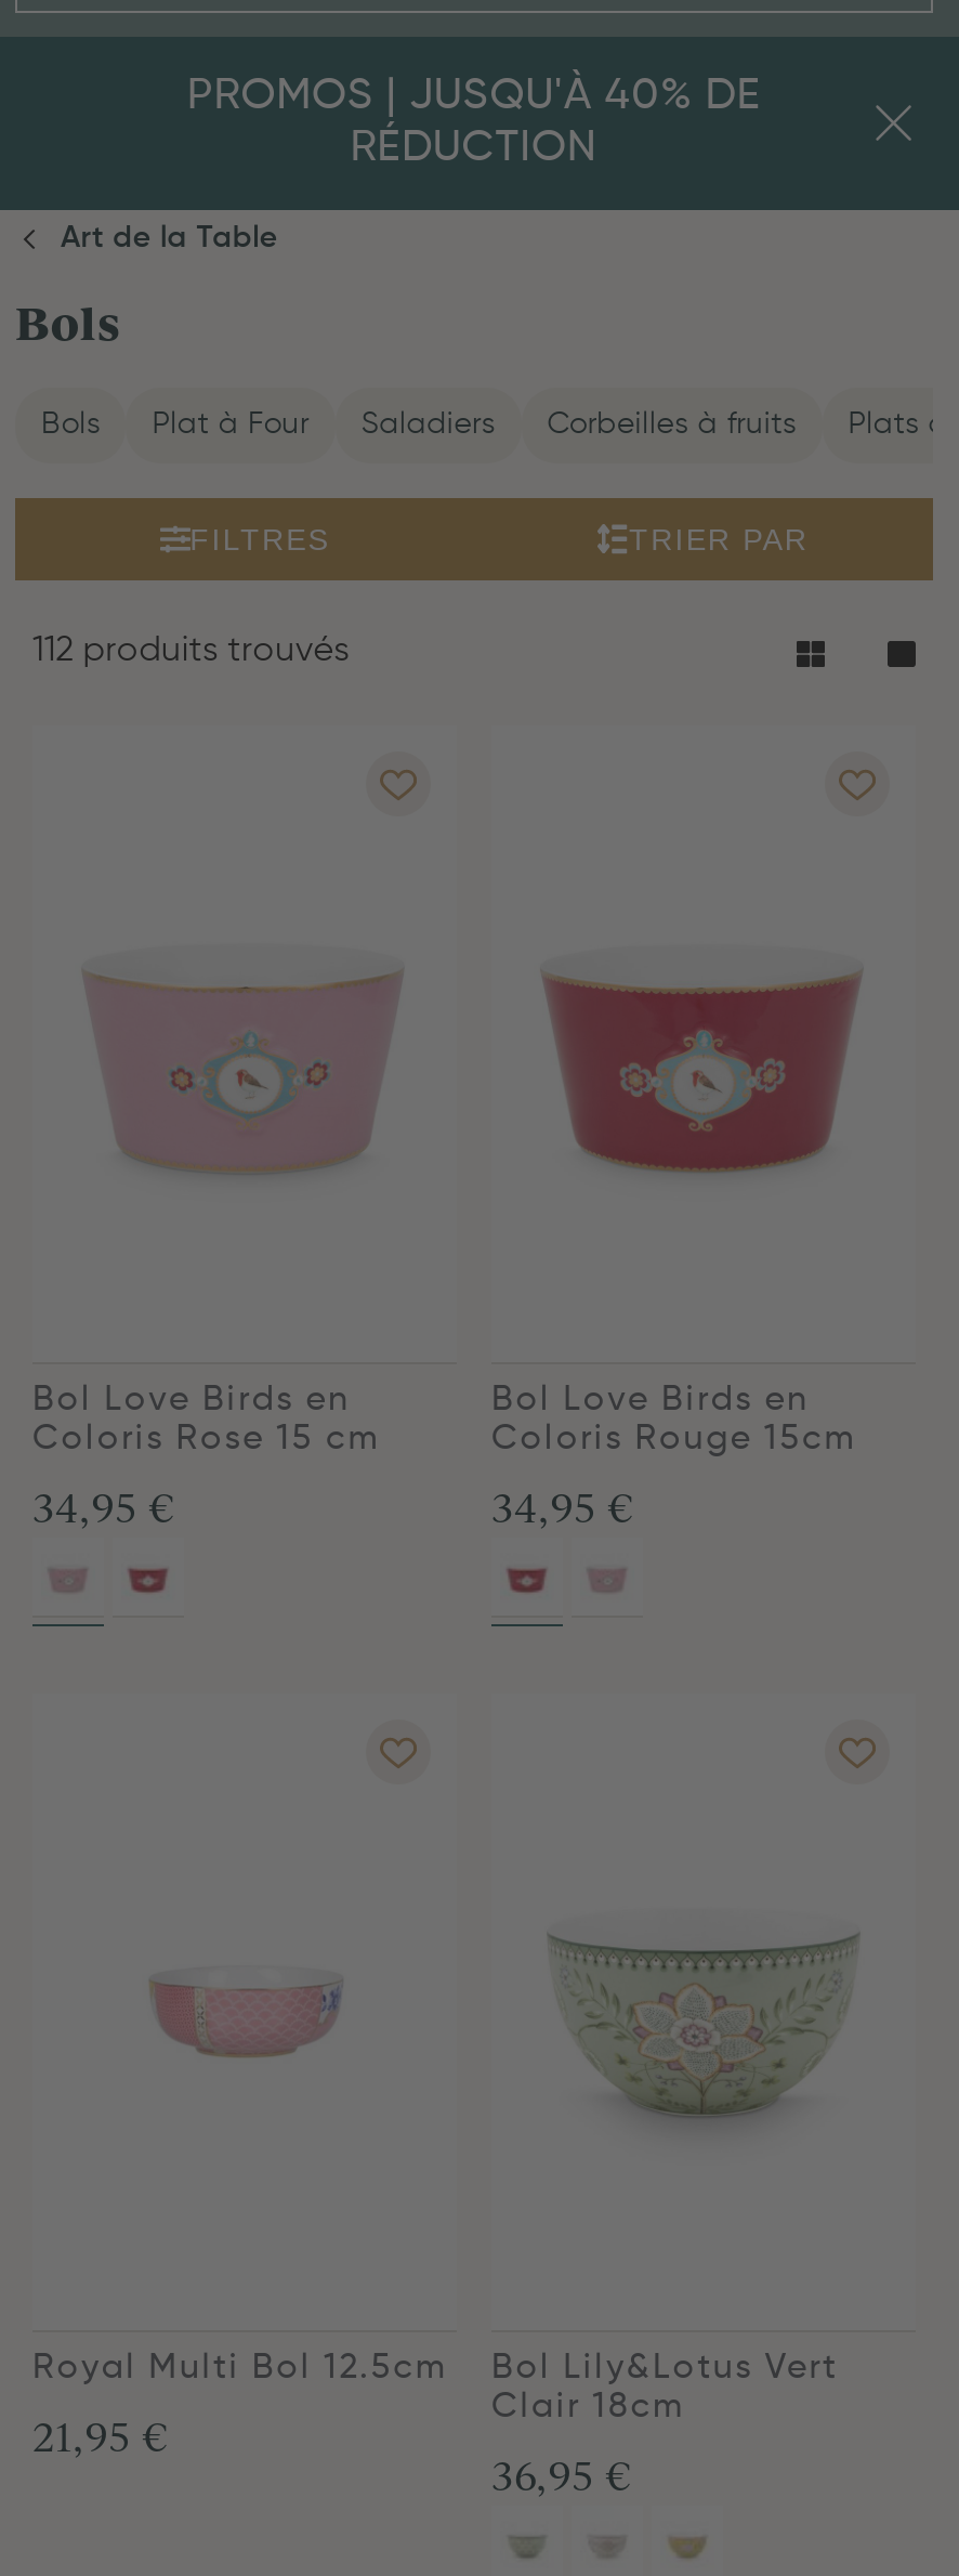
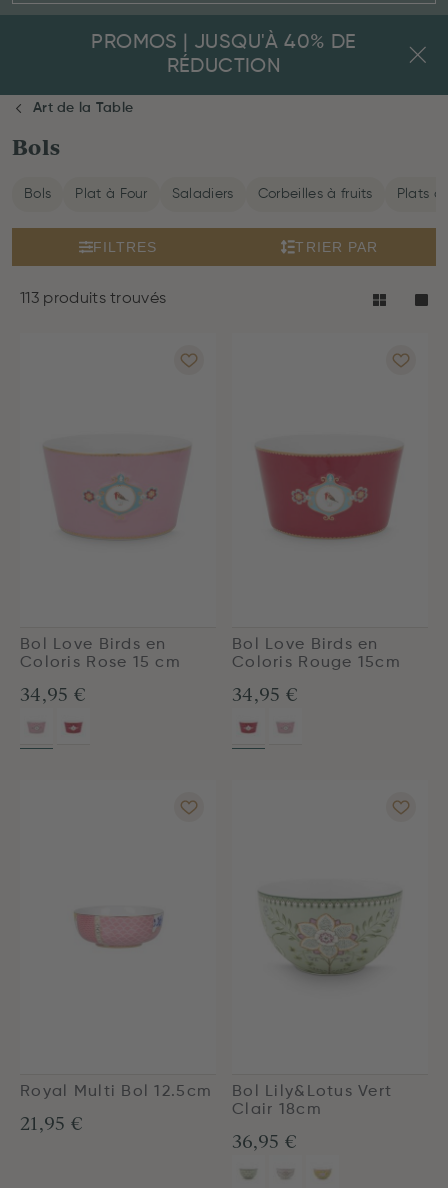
[32,635,349,669] 112 produits trouvés -> [20,291,166,307] 113 produits trouvés

